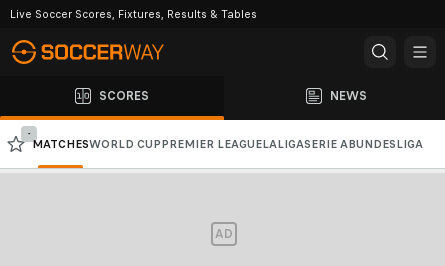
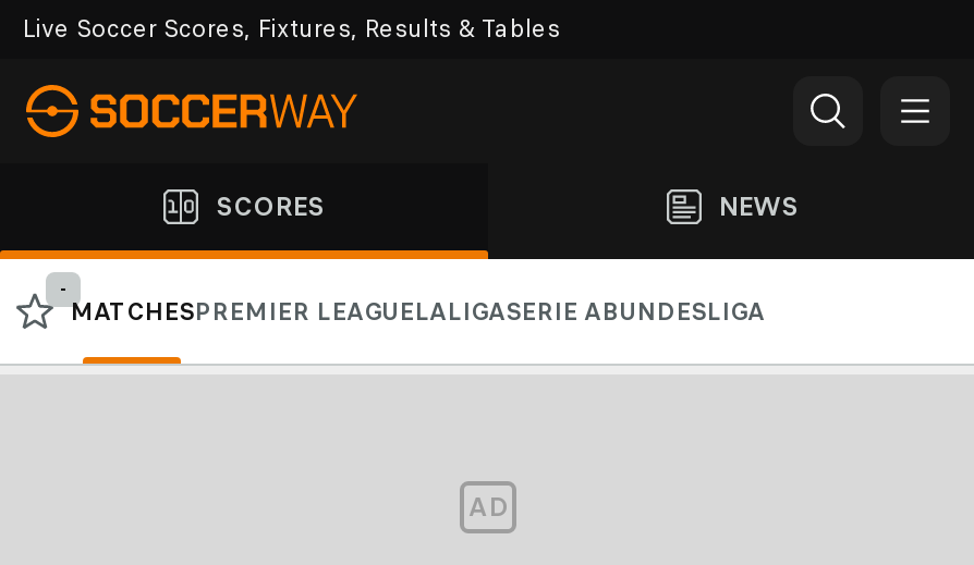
[32,137,423,151] MATCHESWORLD CUP PREMIER LEAGUELALIGASERIE A BUNDESLIGA -> [70,296,765,327] MATCHESPREMIER LEAGUELALIGASERIE ABUNDESLIGA

